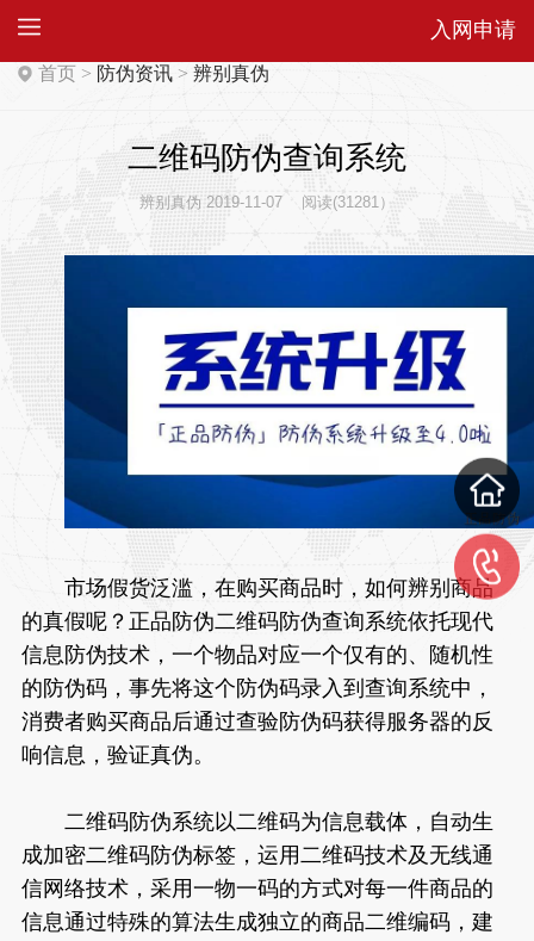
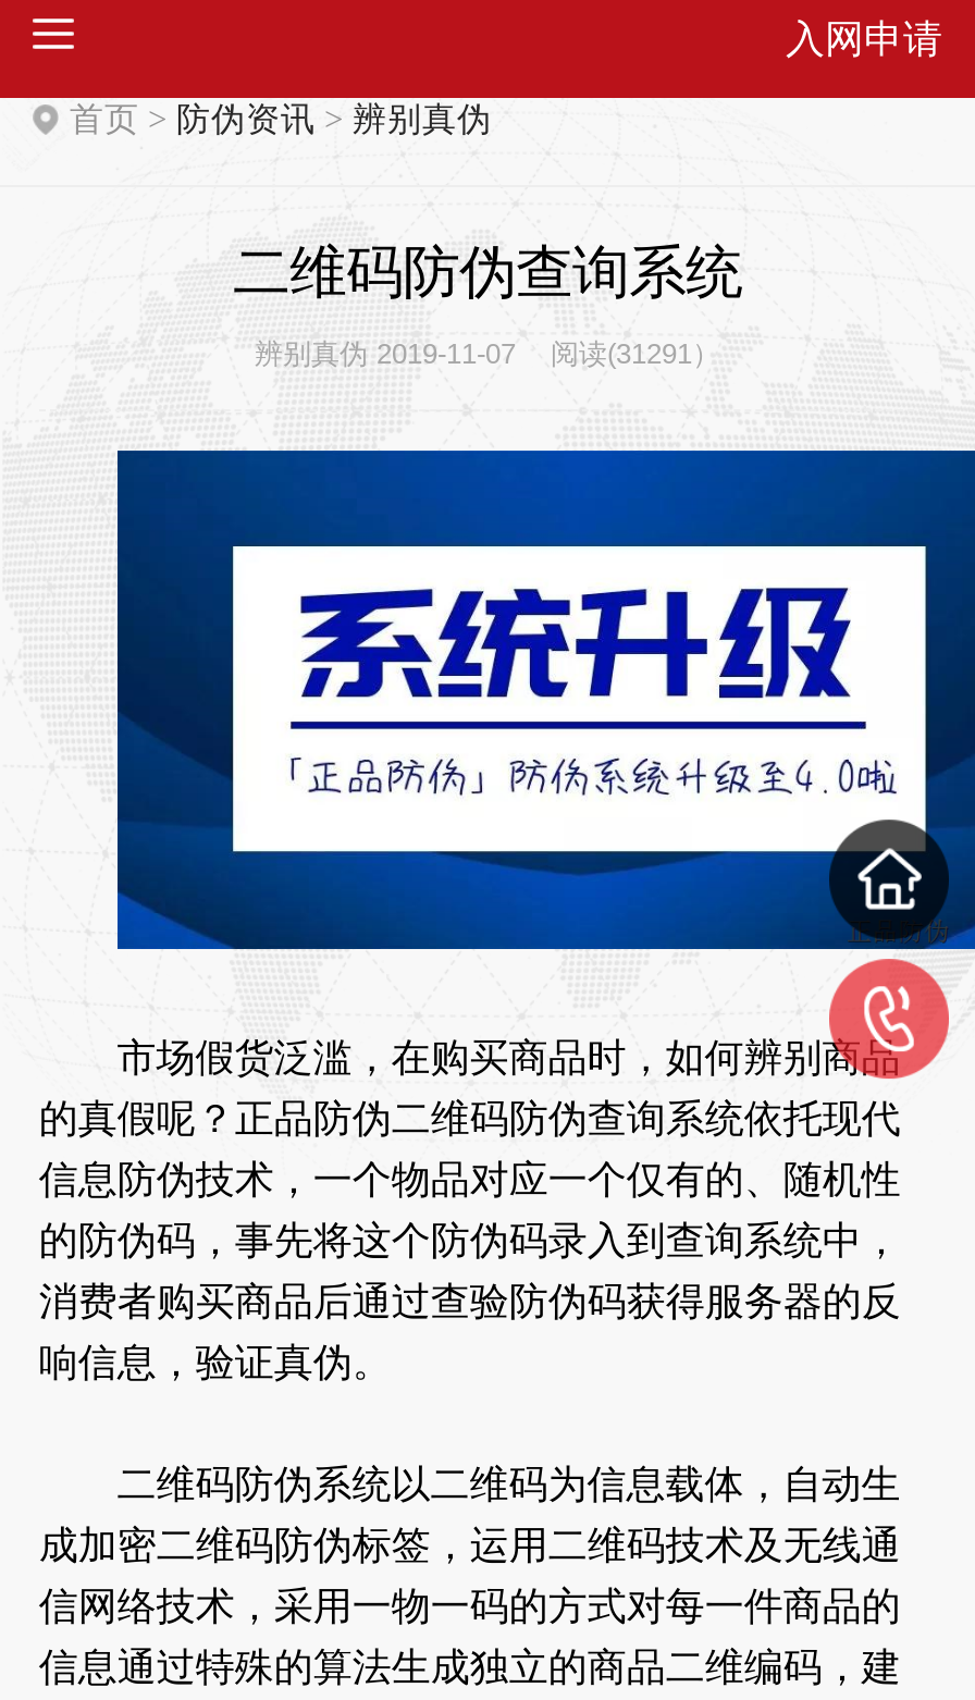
[139,193,395,211] 辨别真伪 2019-11-07 阅读(31281） -> [255,338,720,370] 辨别真伪 2019-11-07 阅读(31291）

